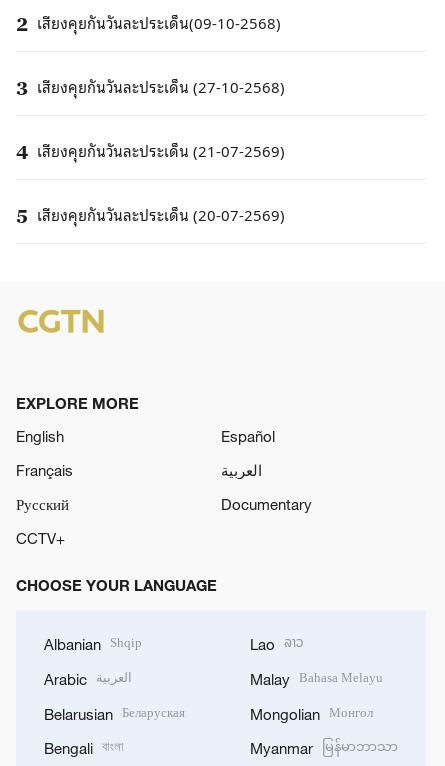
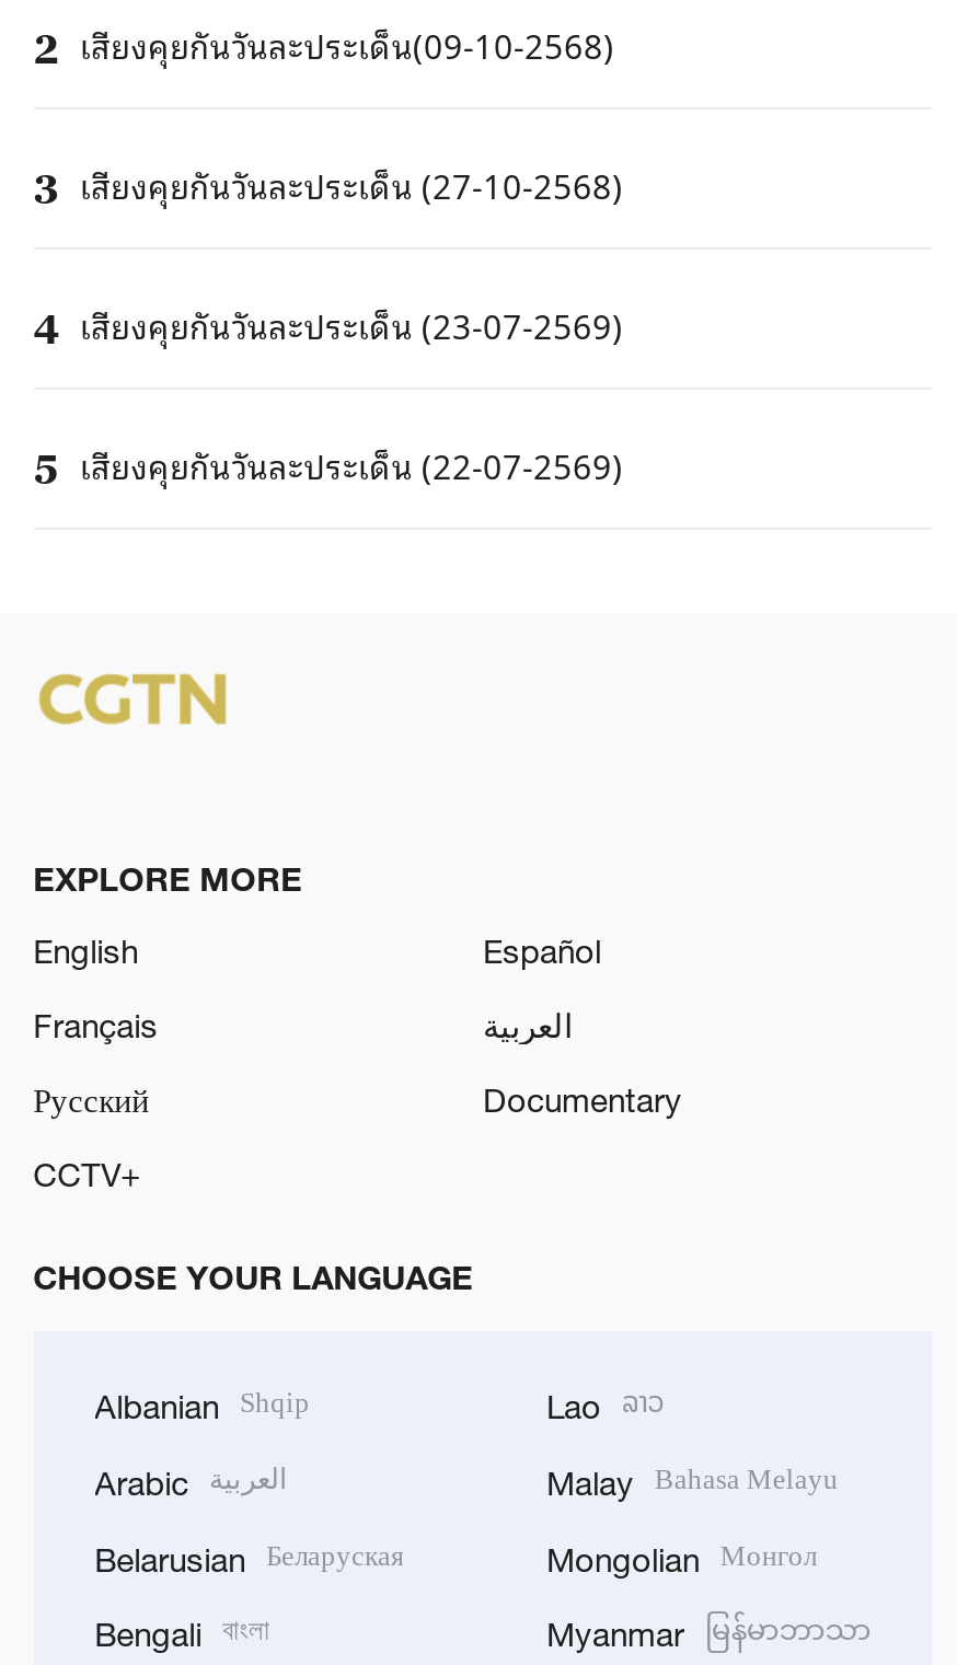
[16,138,285,163] 4 เสียงคุยกันวันละประเด็น (21-07-2569) -> [33,298,623,353] 4 เสียงคุยกันวันละประเด็น (23-07-2569)
[16,202,285,227] 5 เสียงคุยกันวันละประเด็น (20-07-2569) -> [33,439,623,493] 5 เสียงคุยกันวันละประเด็น (22-07-2569)

